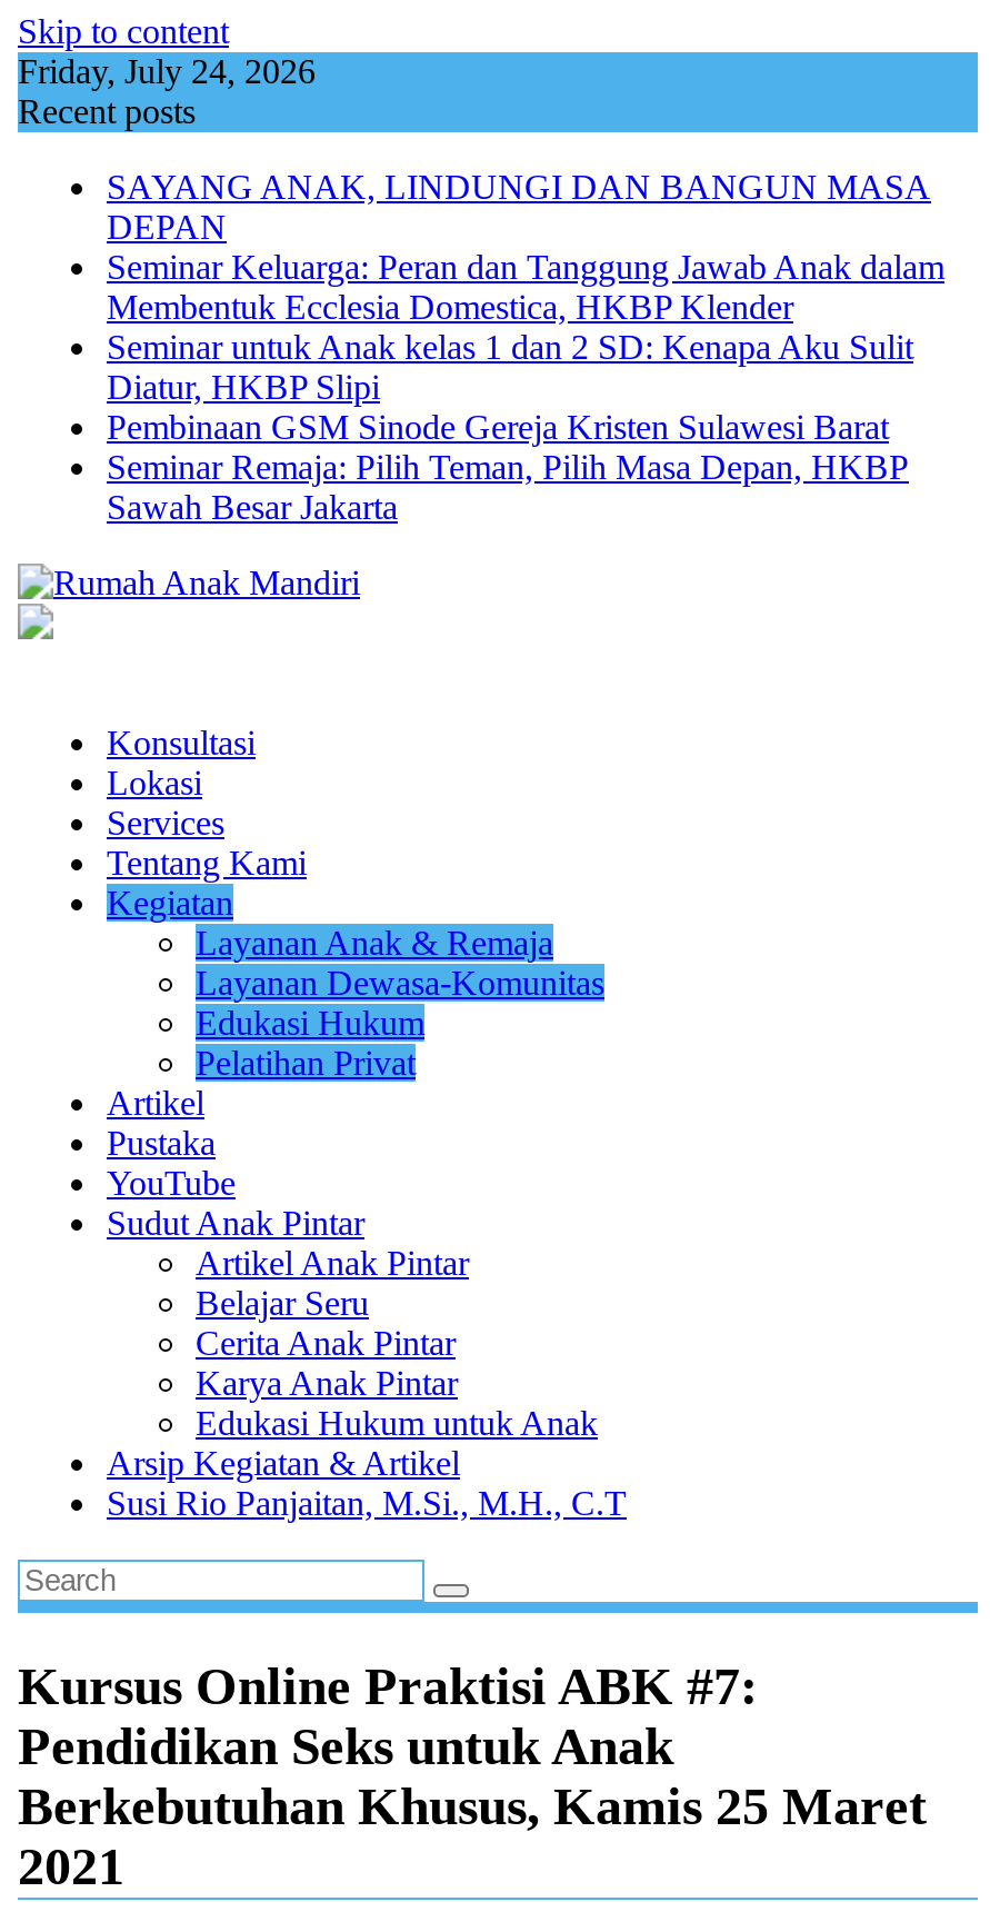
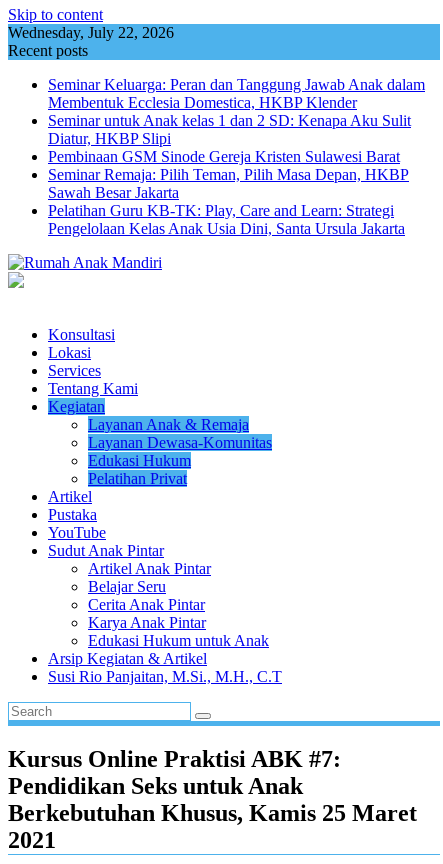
[18,52,316,90] Friday, July 24, 2026 -> [8,24,174,41] Wednesday, July 22, 2026
[107,168,931,246] SAYANG ANAK, LINDUNGI DAN BANGUN MASA | DEPAN -> none
moved [107,248,944,526] -> [48,76,425,201]: Seminar Keluarga: Peran dan Tanggung Jawab Anak dalam | Membentuk Ecclesia Domestica, HKBP Klender | Seminar untuk Anak kelas 1 dan 2 SD: Kenapa Aku Sulit | Diatur, HKBP Slipi | Pembinaan GSM Sinode Gereja Kristen Sulawesi Barat | Seminar Remaja: Pilih Teman, Pilih Masa Depan, HKBP | Sawah Besar Jakarta
none -> [48,202,405,237] Pelatihan Guru KB-TK: Play, Care and Learn: Strategi | Pengelolaan Kelas Anak Usia Dini, Santa Ursula Jakarta

